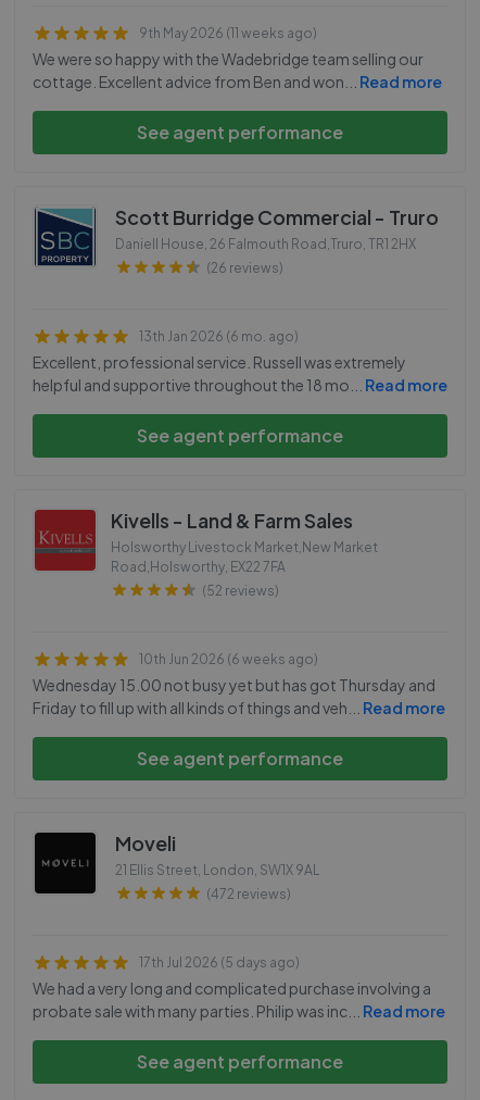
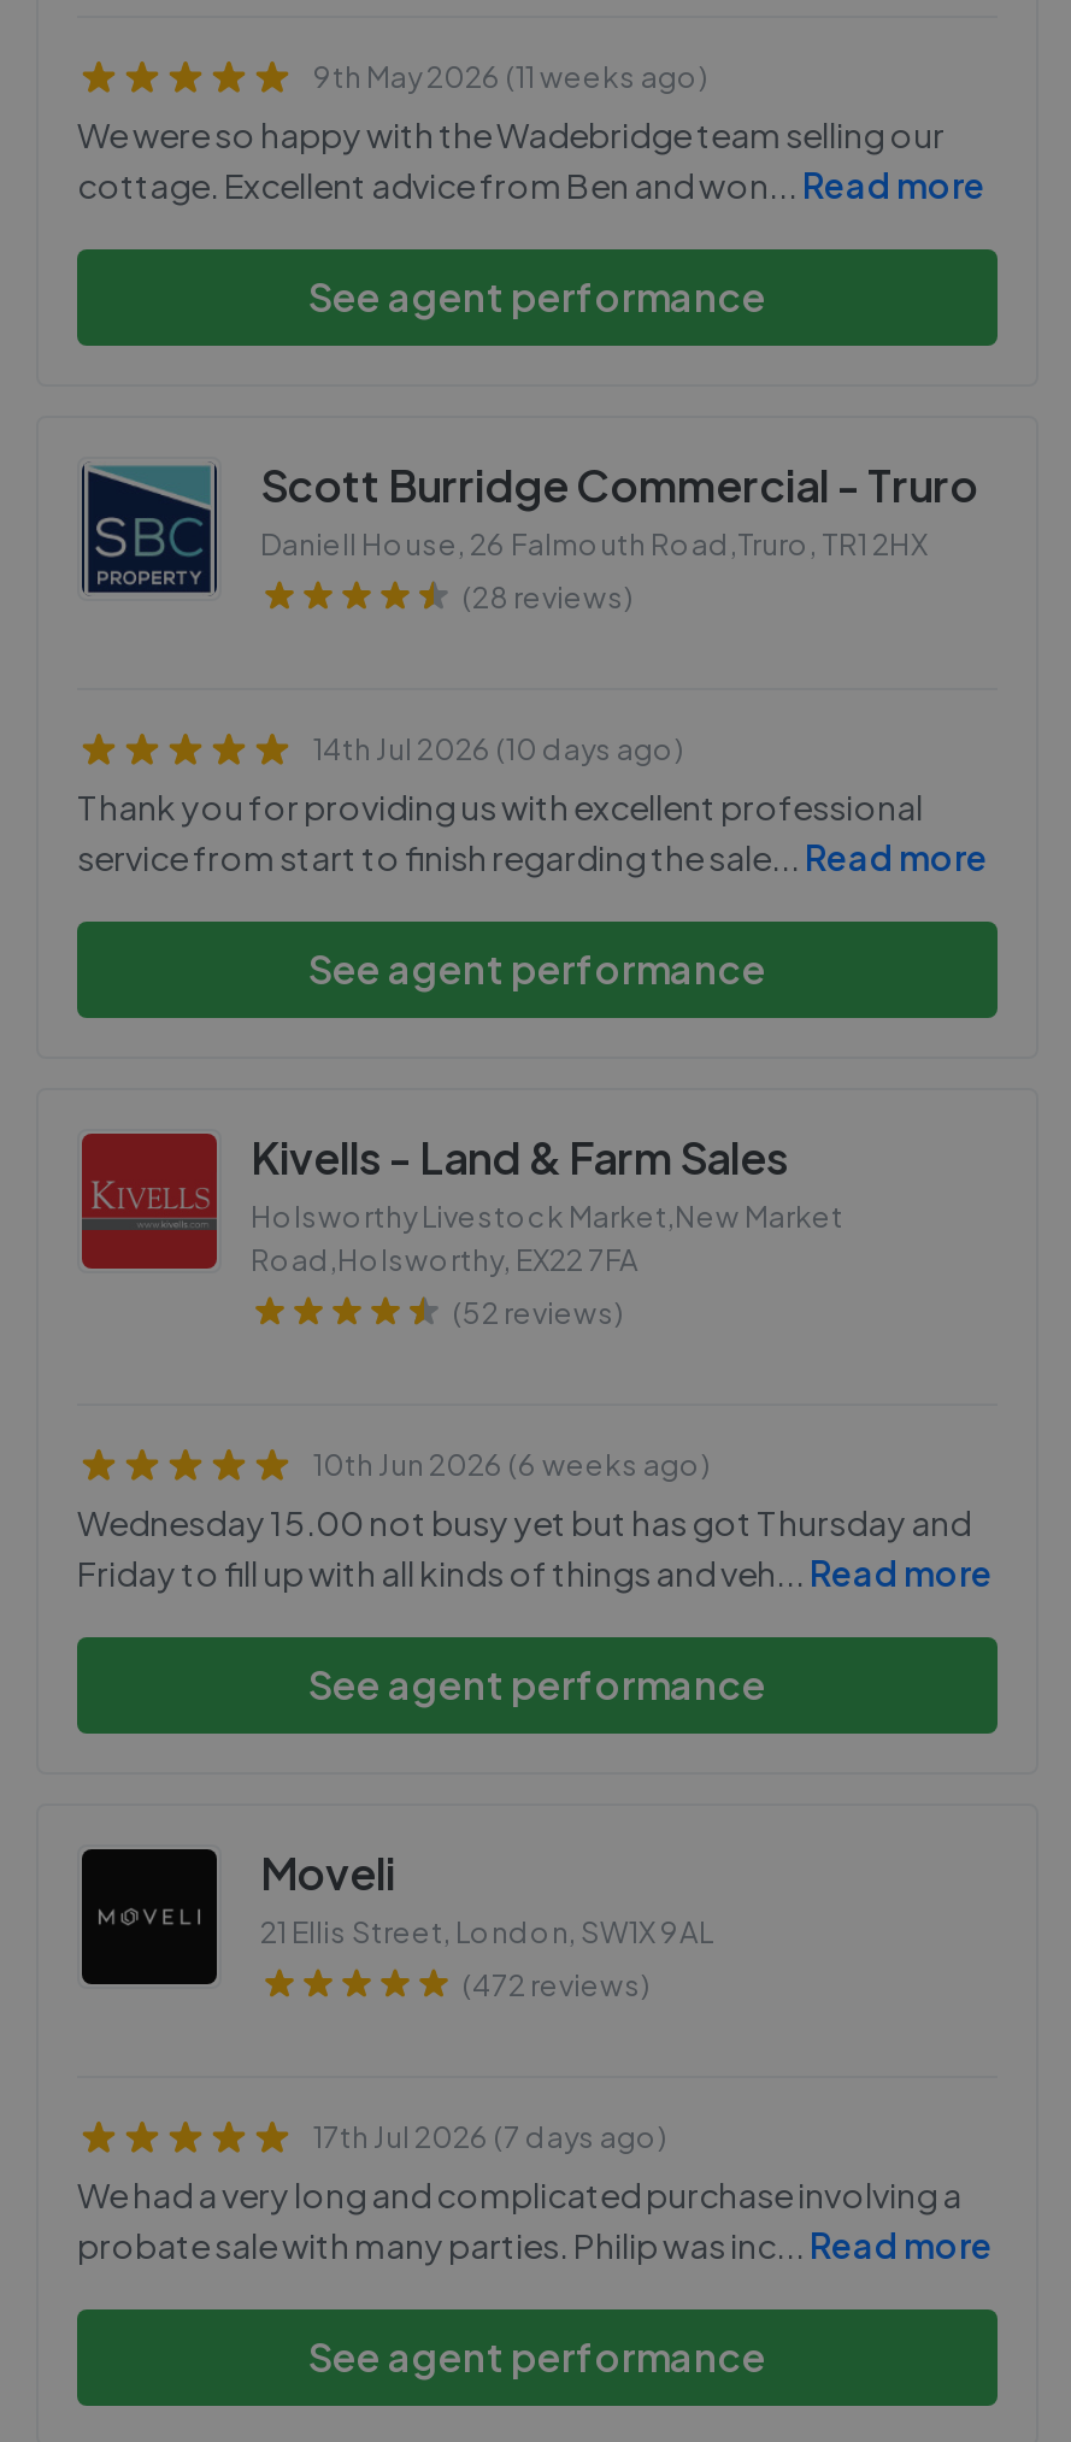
[206,260,283,276] (26 reviews) -> [463,579,634,616] (28 reviews)
[33,328,447,395] 13th Jan 2026 (6 mo. ago) | Excellent, professional service. Russell was extremely | helpful and supportive throughout the 18 mo... Read more -> [77,731,988,878] 14th Jul 2026 (10 days ago) | Thank you for providing us with excellent professional | service from start to finish regarding the sale... Read more
[139,954,300,971] 17th Jul 2026 (5 days ago) -> [313,2119,667,2155] 17th Jul 2026 (7 days ago)

